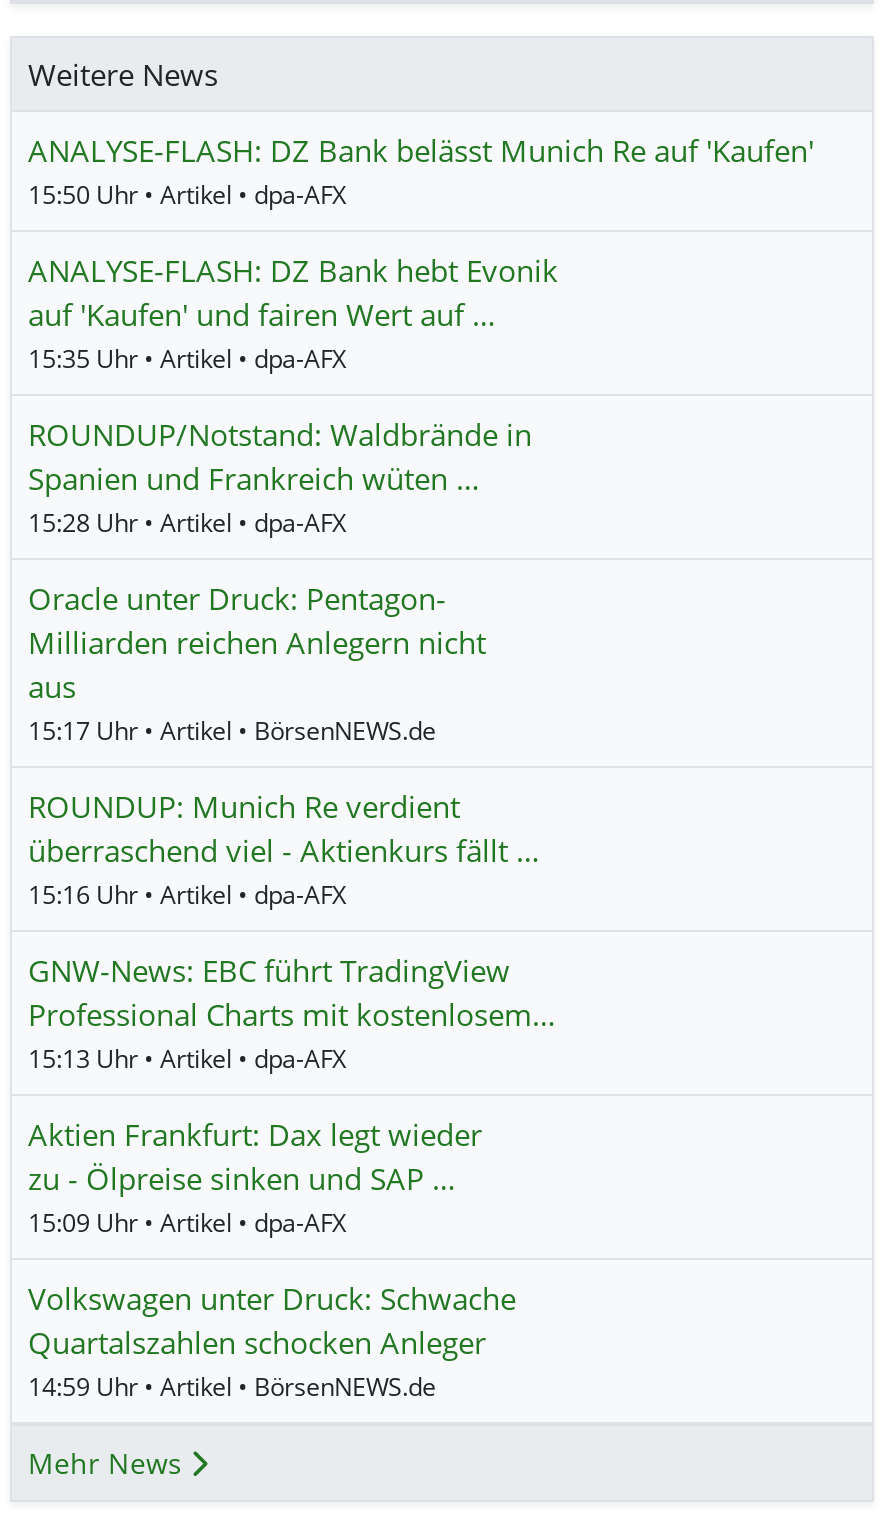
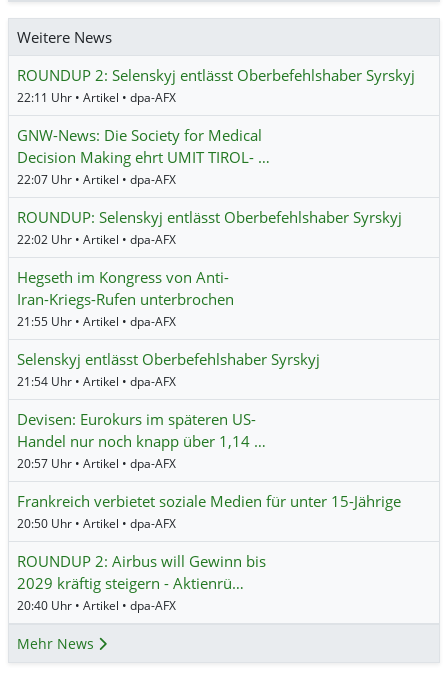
[28,130,814,212] ANALYSE-FLASH: DZ Bank belässt Munich Re auf 'Kaufen' | 15:50 Uhr • Artikel • dpa-AFX -> [17,65,415,106] ROUNDUP 2: Selenskyj entlässt Oberbefehlshaber Syrskyj | 22:11 Uhr • Artikel • dpa-AFX
[28,250,558,376] ANALYSE-FLASH: DZ Bank hebt Evonik | auf 'Kaufen' und fairen Wert auf … | 15:35 Uhr • Artikel • dpa-AFX -> [17,125,270,188] GNW-News: Die Society for Medical | Decision Making ehrt UMIT TIROL- … | 22:07 Uhr • Artikel • dpa-AFX
[28,414,532,540] ROUNDUP/Notstand: Waldbrände in | Spanien und Frankreich wüten … | 15:28 Uhr • Artikel • dpa-AFX -> [17,207,402,248] ROUNDUP: Selenskyj entlässt Oberbefehlshaber Syrskyj | 22:02 Uhr • Artikel • dpa-AFX
[28,578,486,748] Oracle unter Druck: Pentagon- | Milliarden reichen Anlegern nicht | aus | 15:17 Uhr • Artikel • BörsenNEWS.de -> [17,267,234,330] Hegseth im Kongress von Anti- | Iran-Kriegs-Rufen unterbrochen | 21:55 Uhr • Artikel • dpa-AFX
[28,786,540,912] ROUNDUP: Munich Re verdient | überraschend viel - Aktienkurs fällt … | 15:16 Uhr • Artikel • dpa-AFX -> [17,349,320,390] Selenskyj entlässt Oberbefehlshaber Syrskyj | 21:54 Uhr • Artikel • dpa-AFX
[28,950,556,1076] GNW-News: EBC führt TradingView | Professional Charts mit kostenlosem… | 15:13 Uhr • Artikel • dpa-AFX -> [17,409,266,472] Devisen: Eurokurs im späteren US- | Handel nur noch knapp über 1,14 … | 20:57 Uhr • Artikel • dpa-AFX
[28,1114,482,1240] Aktien Frankfurt: Dax legt wieder | zu - Ölpreise sinken und SAP … | 15:09 Uhr • Artikel • dpa-AFX -> [17,491,401,532] Frankreich verbietet soziale Medien für unter 15-Jährige | 20:50 Uhr • Artikel • dpa-AFX
[28,1278,516,1404] Volkswagen unter Druck: Schwache | Quartalszahlen schocken Anleger | 14:59 Uhr • Artikel • BörsenNEWS.de -> [17,551,266,614] ROUNDUP 2: Airbus will Gewinn bis | 2029 kräftig steigern - Aktienrü… | 20:40 Uhr • Artikel • dpa-AFX

